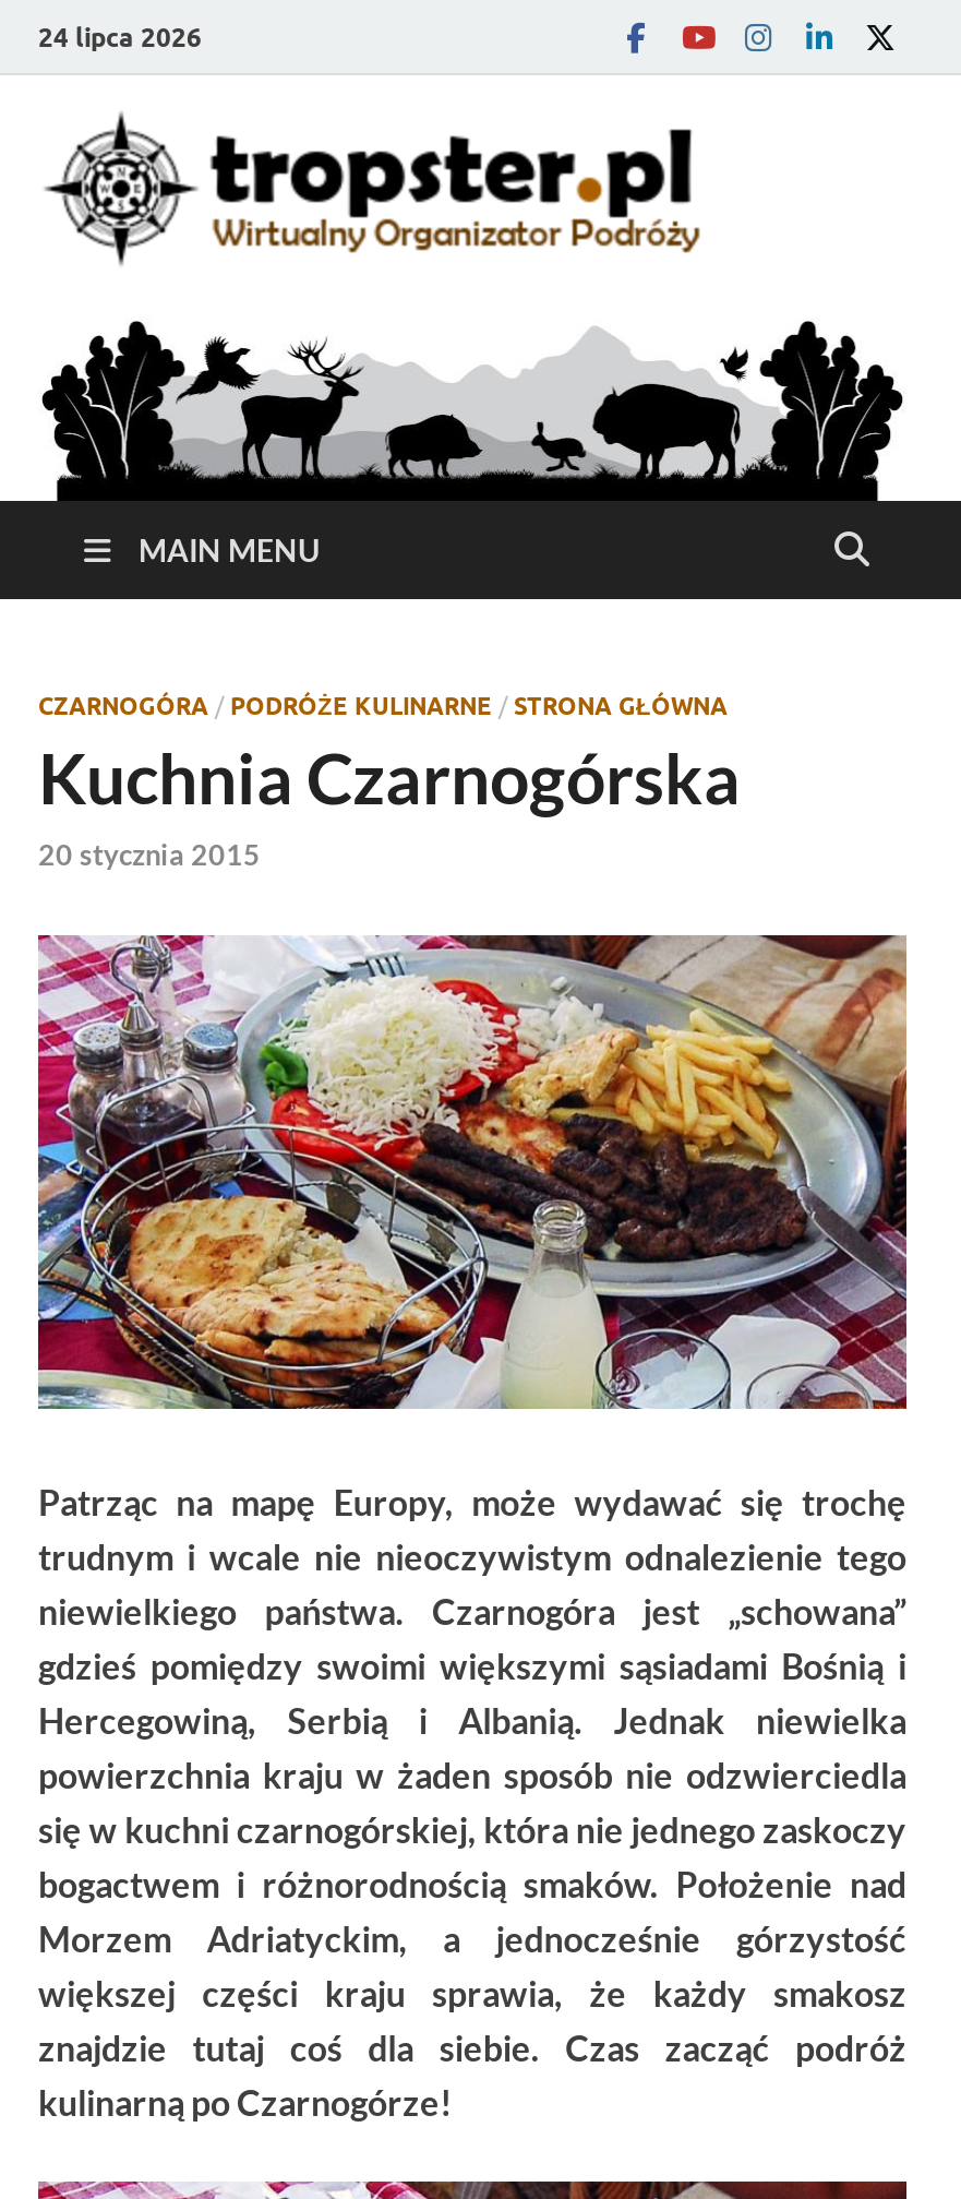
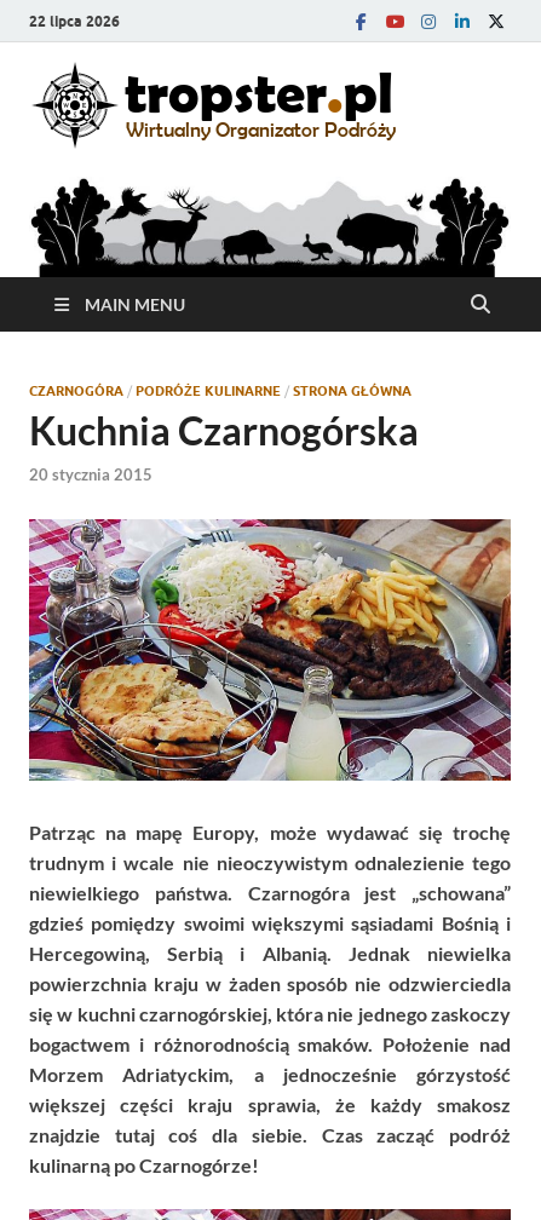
[38,20,202,52] 24 lipca 2026 -> [29,11,120,30] 22 lipca 2026

